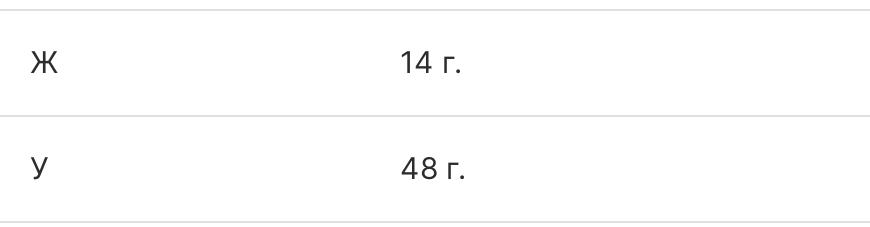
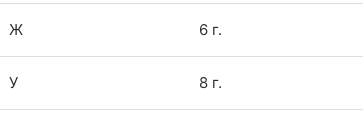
[400,42,462,80] 14 г. -> [199,20,222,39] 6 г.
[400,148,466,186] 48 г. -> [199,73,222,92] 8 г.

